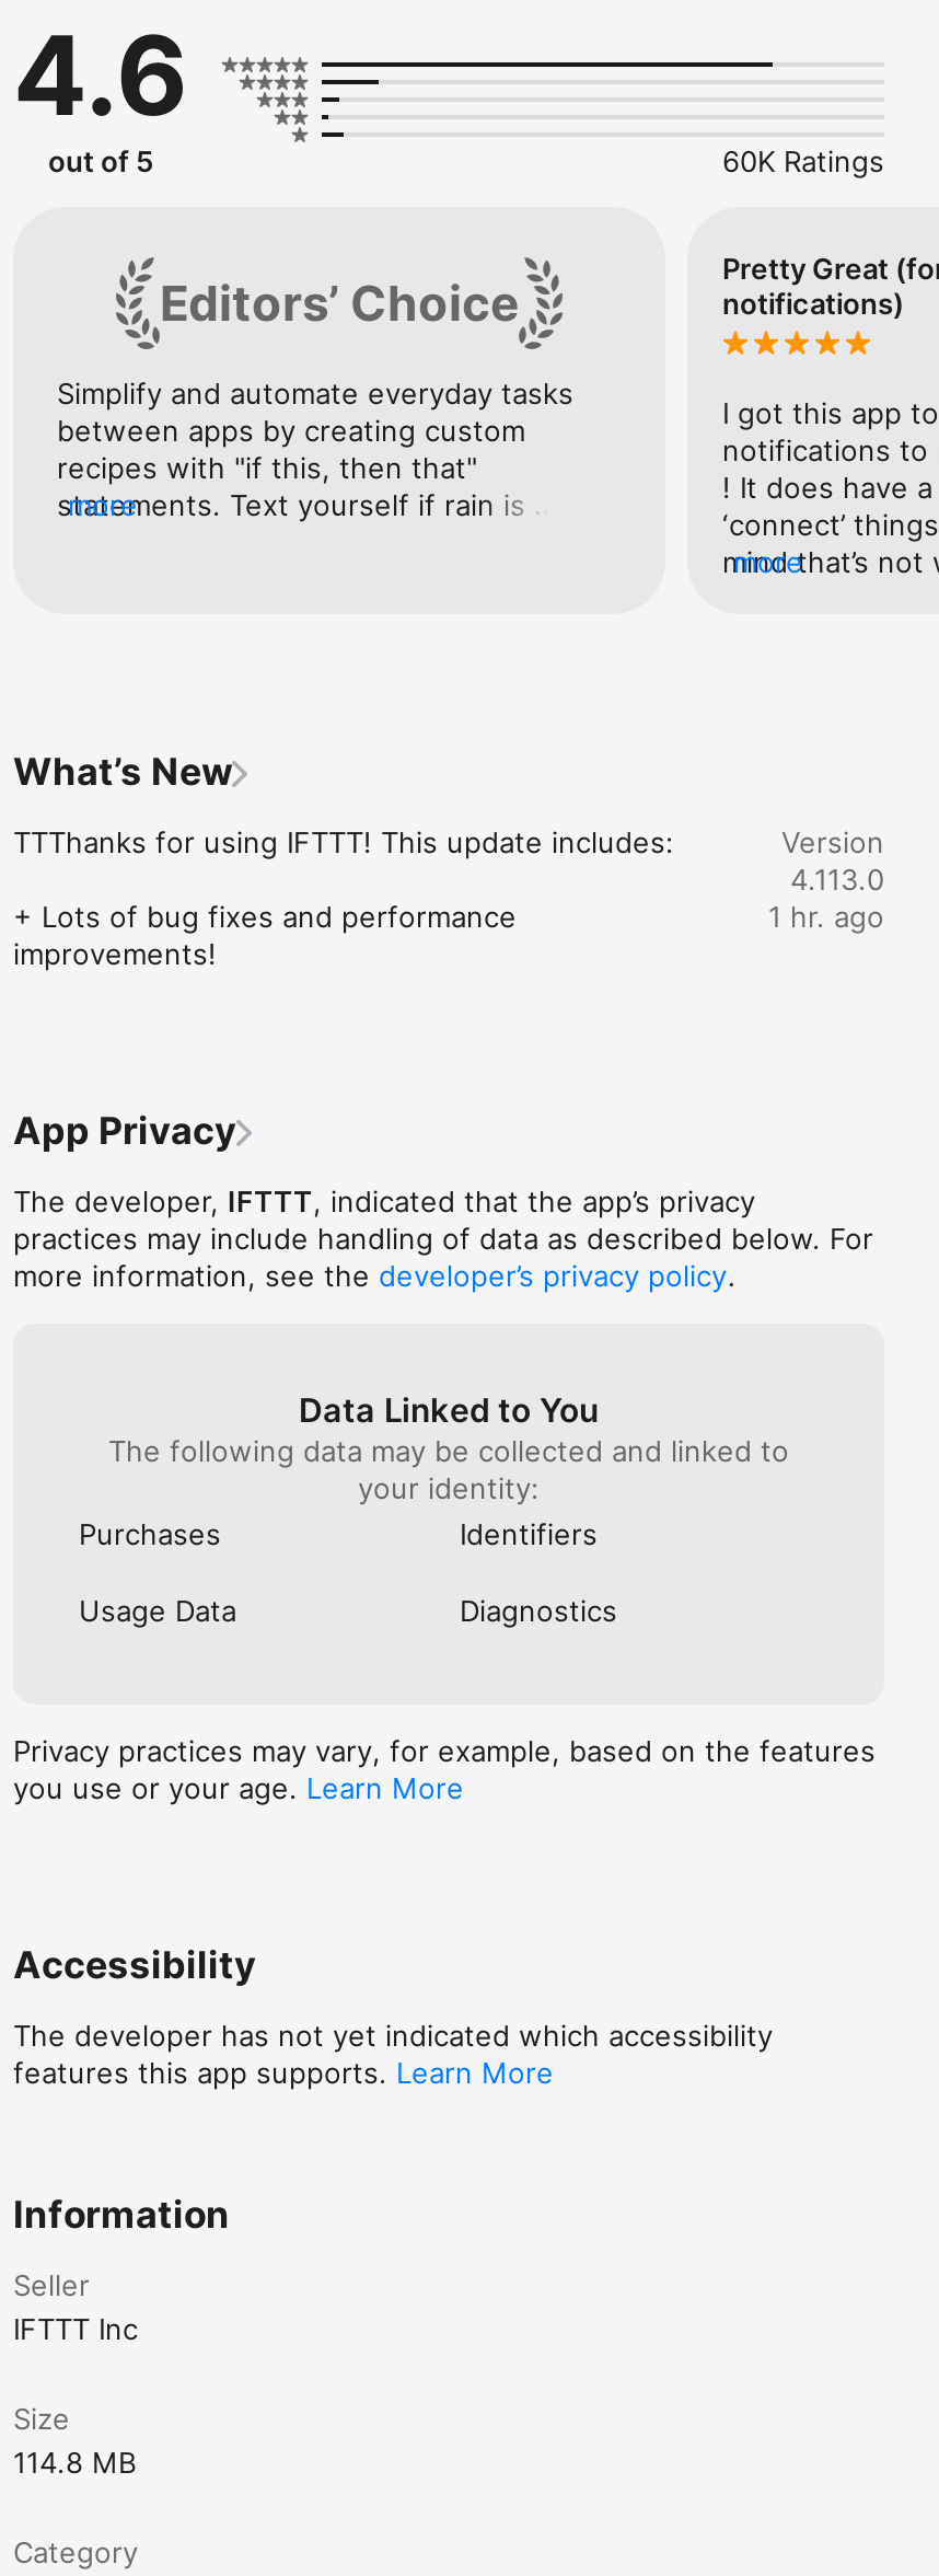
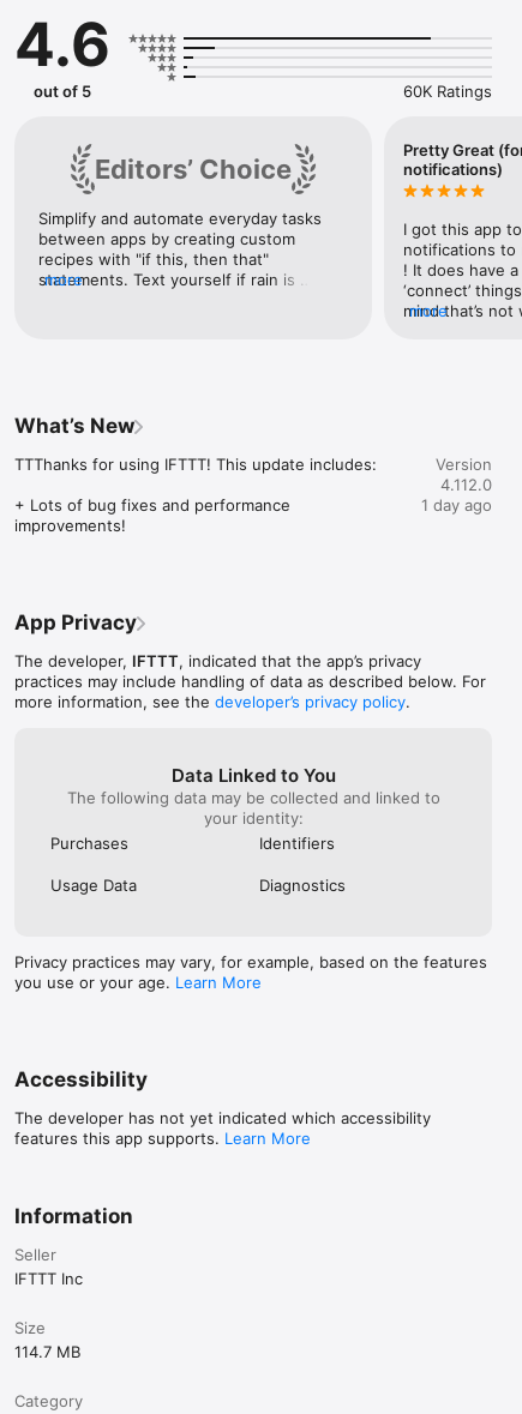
[790,862,884,897] 4.113.0 -> [440,475,492,494] 4.112.0
[768,899,884,934] 1 hr. ago -> [421,496,492,515] 1 day ago
[13,2445,136,2480] 114.8 MB -> [14,1342,80,1361] 114.7 MB

